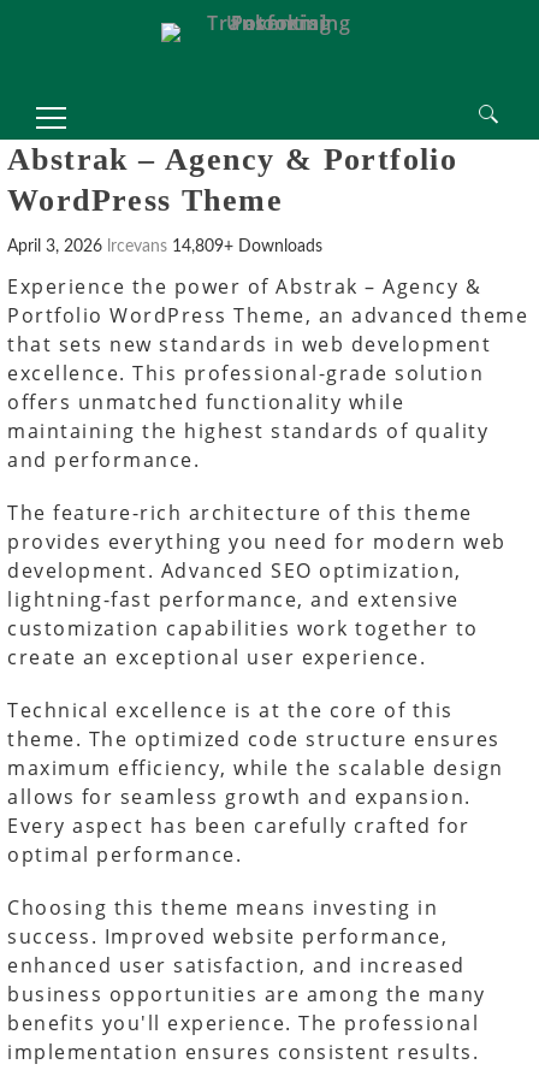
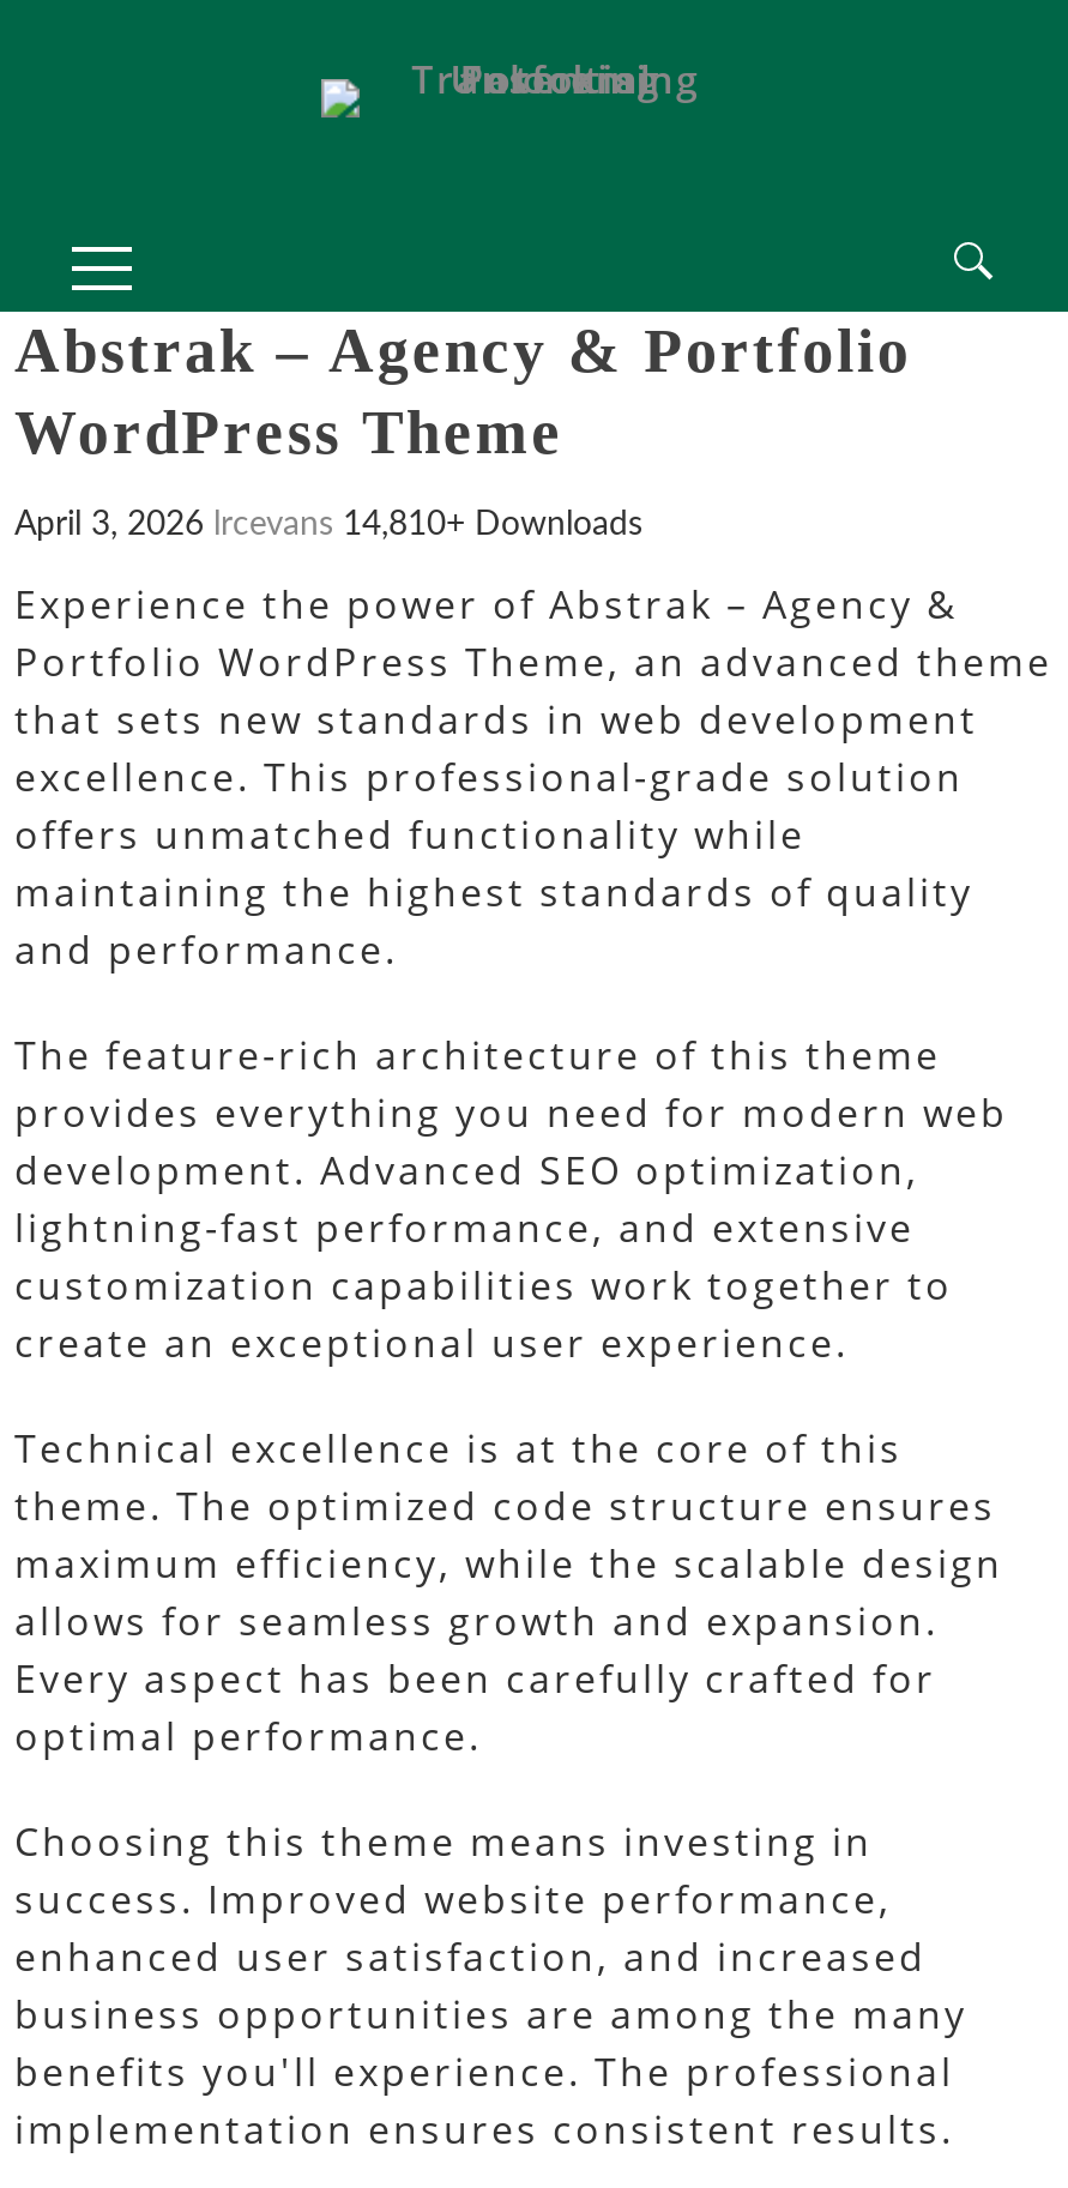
[7,238,322,255] April 3, 2026 lrcevans 14,809+ Downloads -> [14,508,642,542] April 3, 2026 lrcevans 14,810+ Downloads

